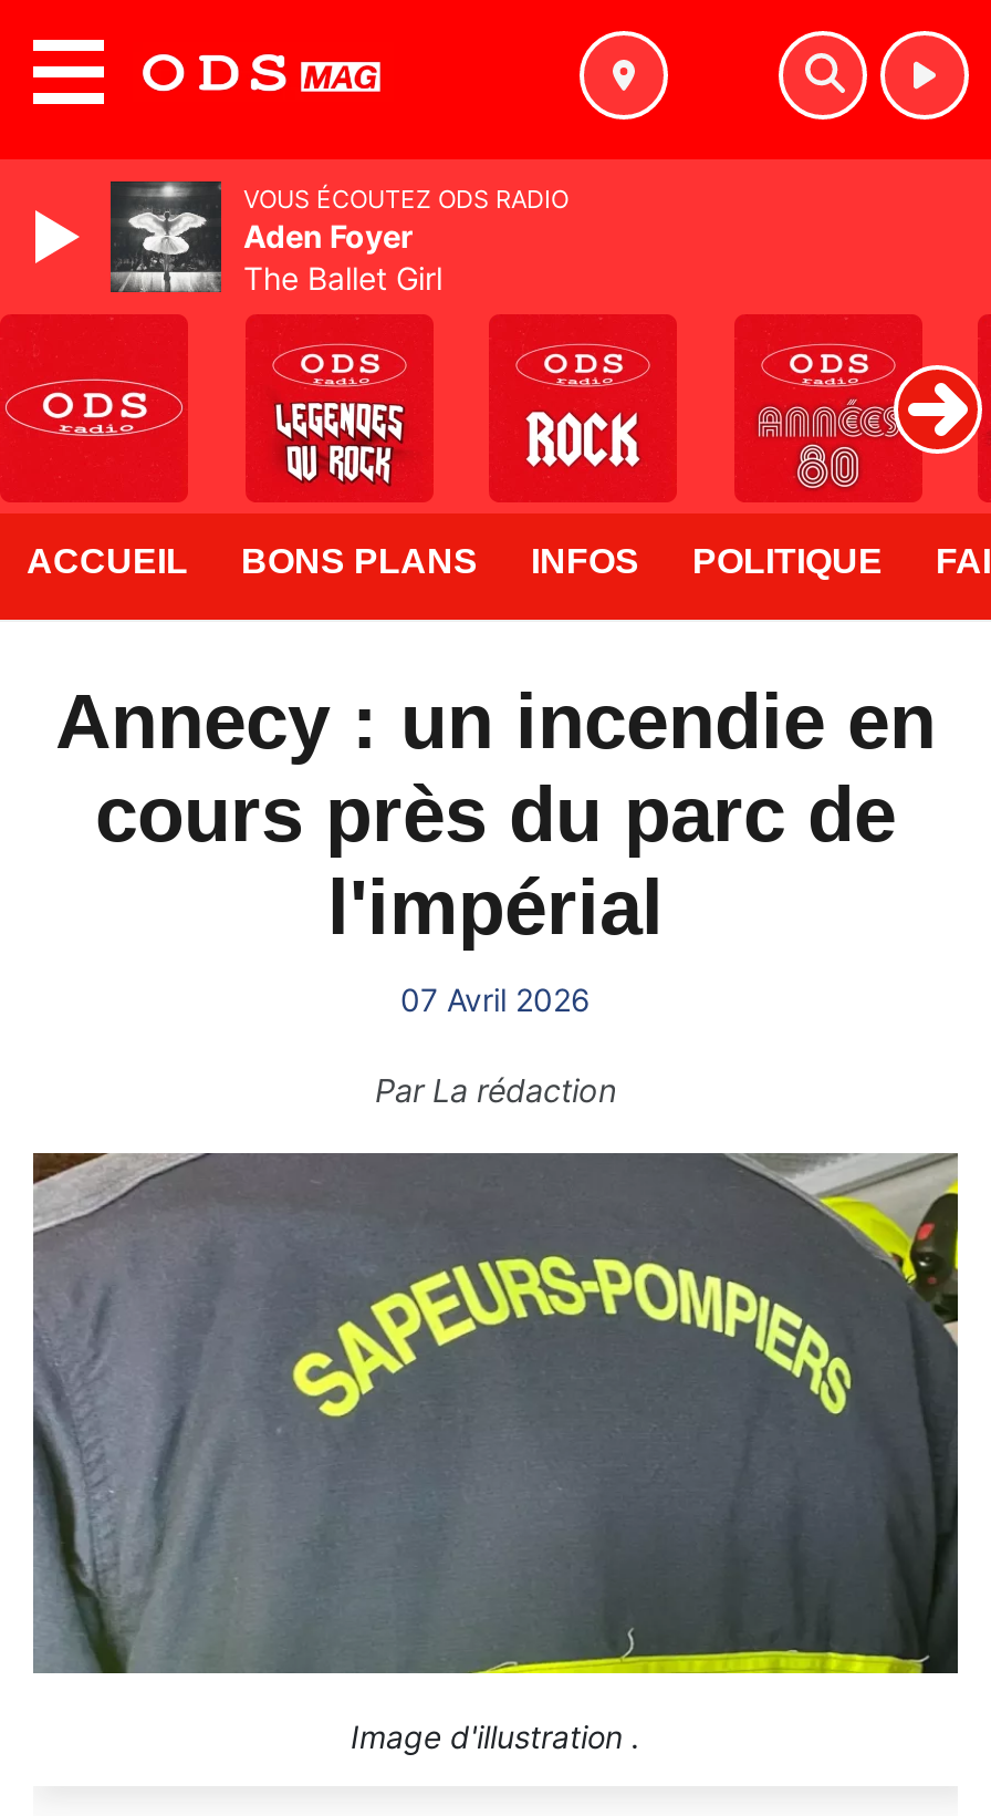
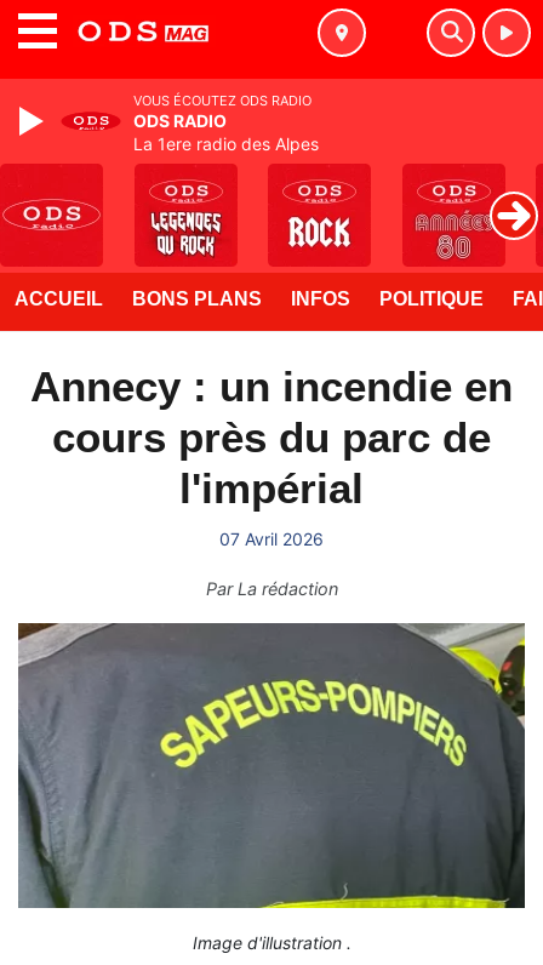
[108,179,442,297] [image] | Aden Foyer | The Ballet Girl -> [61,91,319,154] [image] | ODS RADIO | La 1ere radio des Alpes

